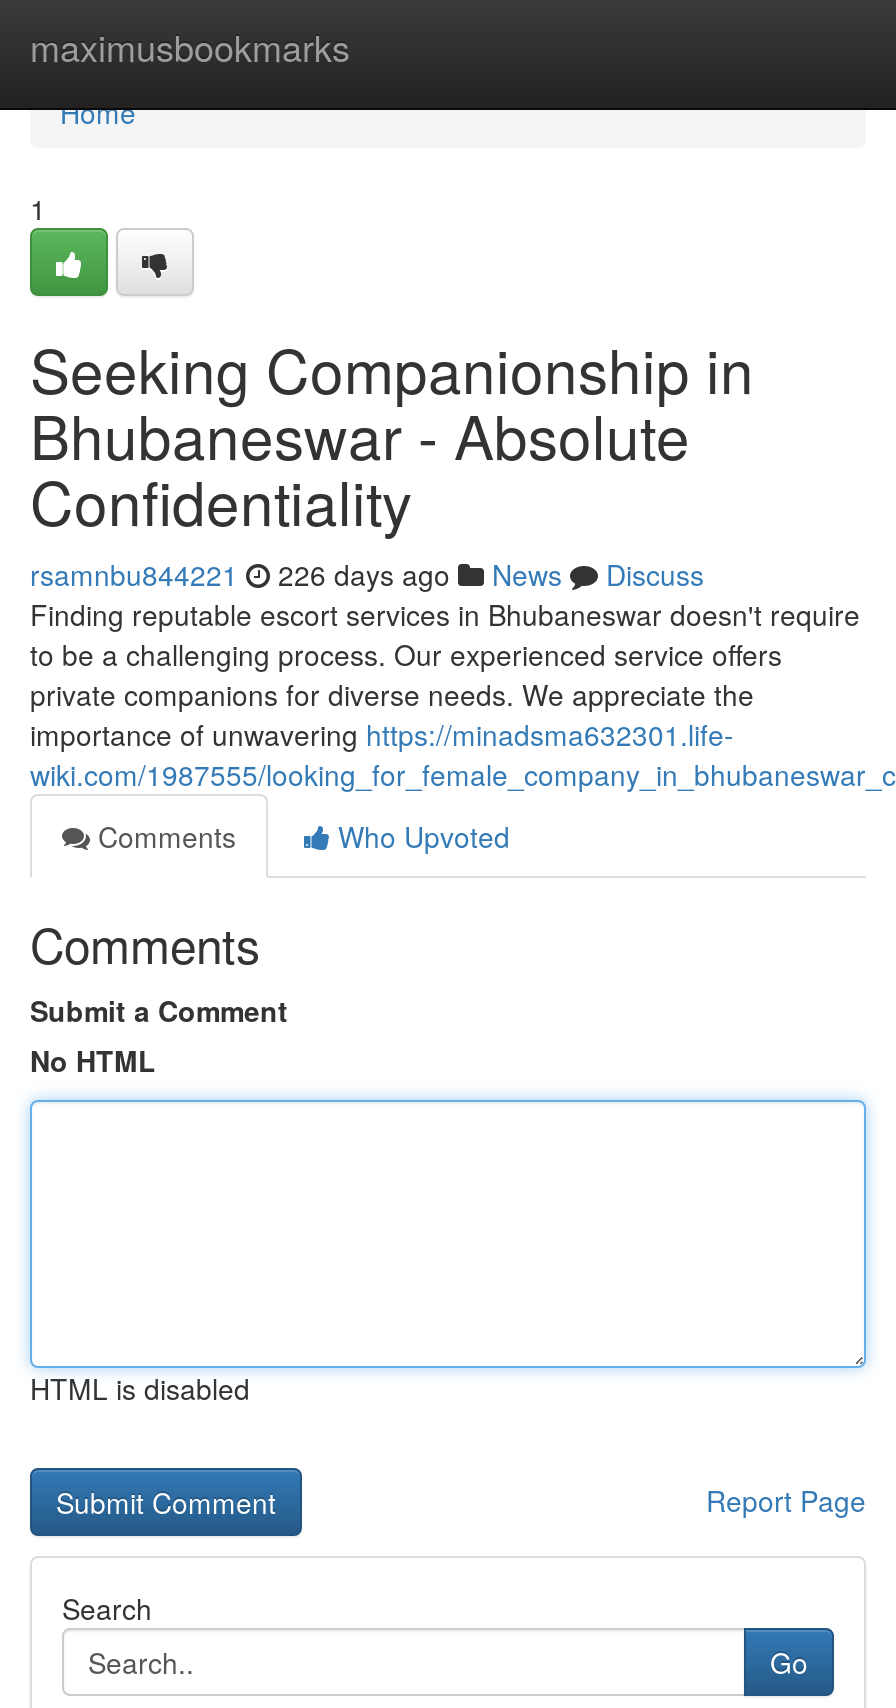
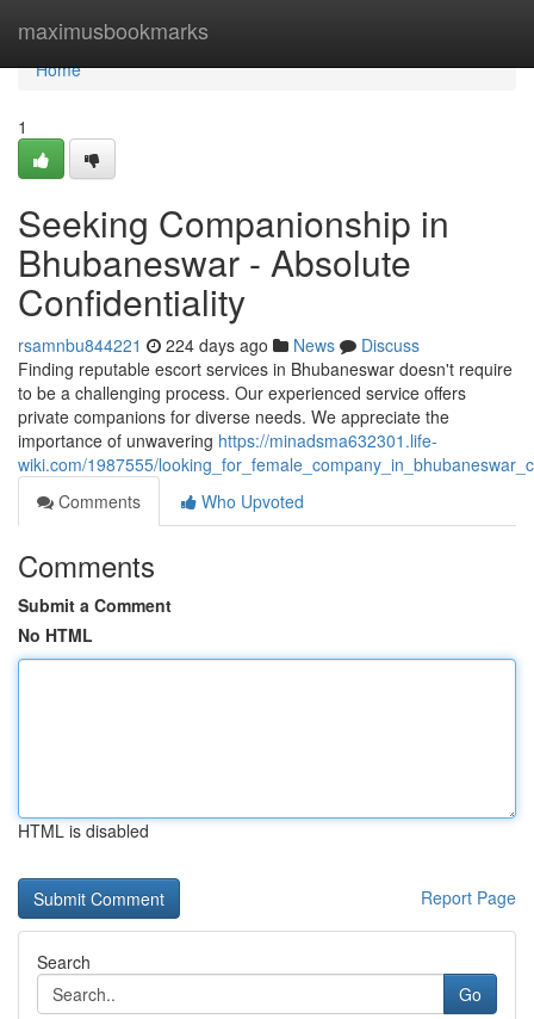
[30,554,704,594] rsamnbu844221 226 days ago News Discuss -> [18,333,420,357] rsamnbu844221 224 days ago News Discuss

